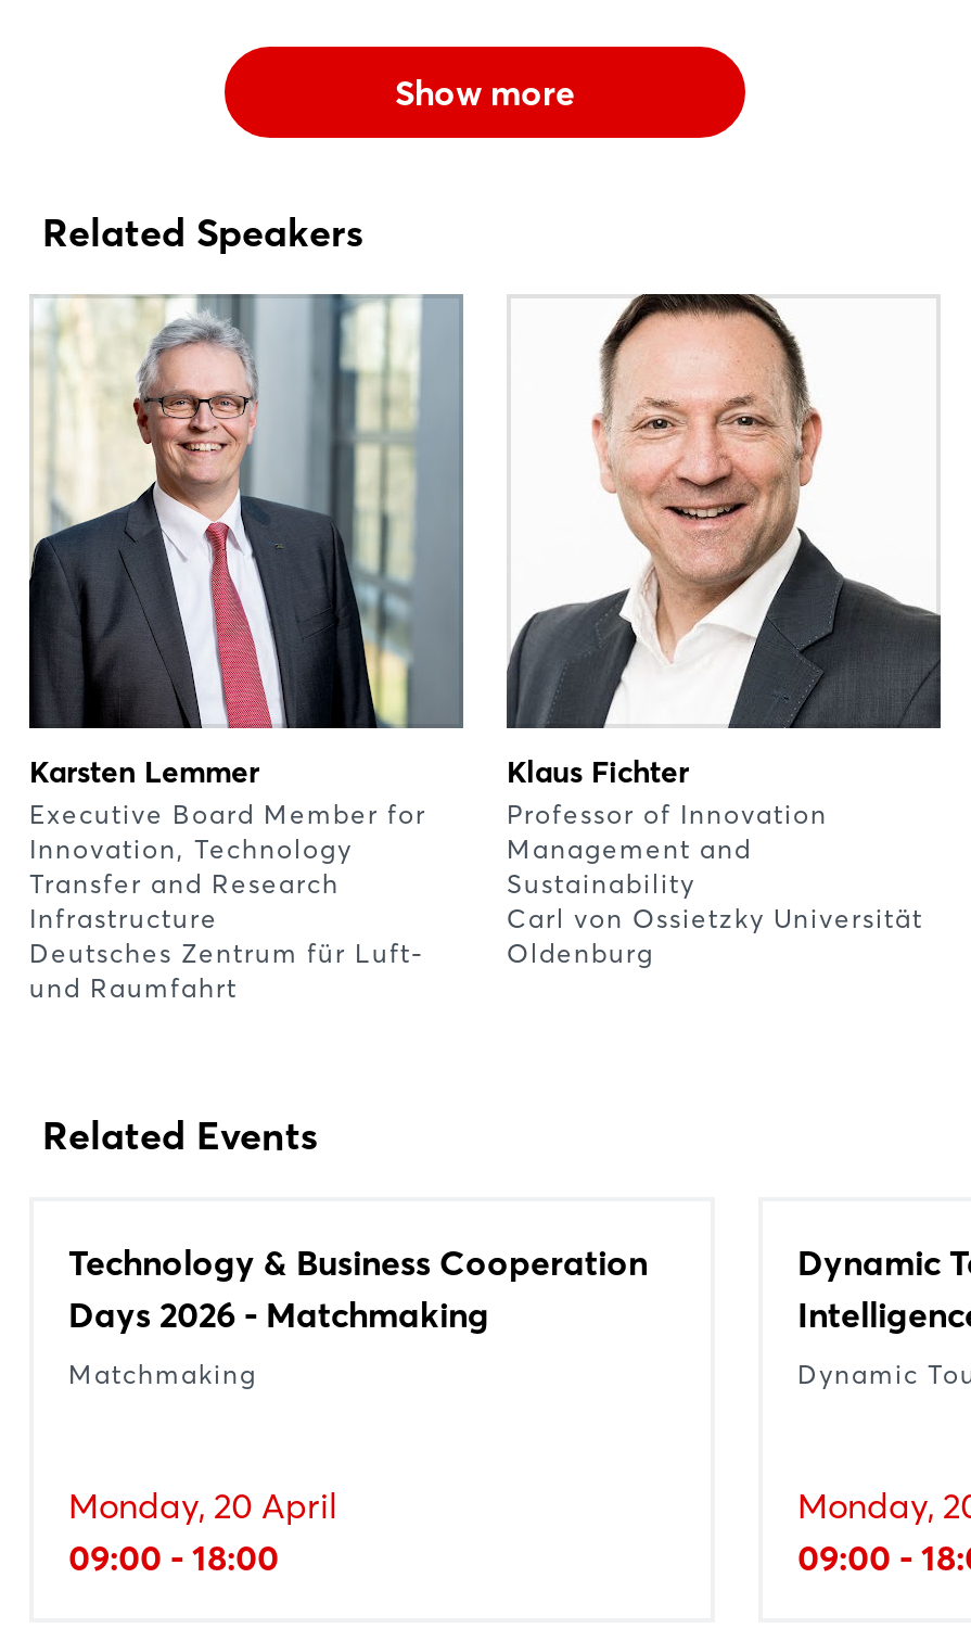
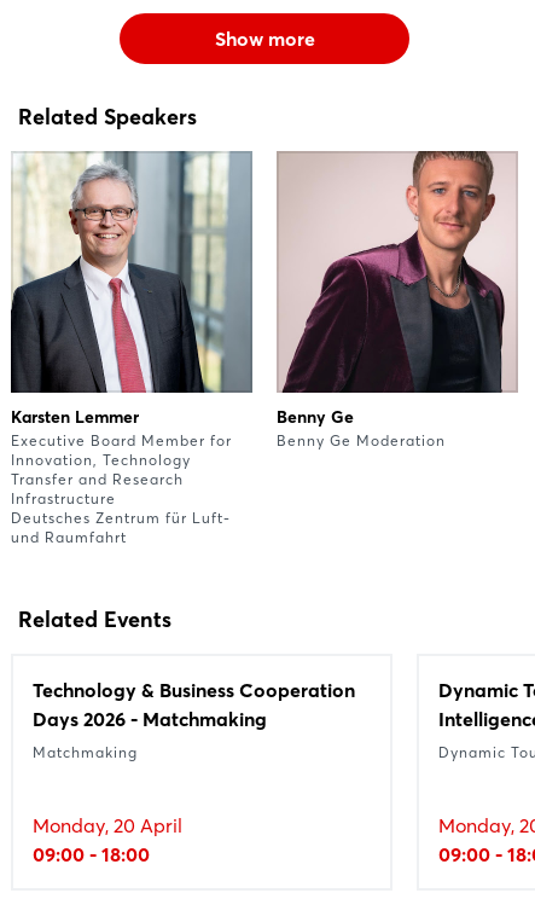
[507,292,941,968] [image] | Klaus Fichter | Professor of Innovation | Management and | Sustainability | Carl von Ossietzky Universität | Oldenburg -> [277,150,517,449] [image] | Benny Ge | Benny Ge Moderation

